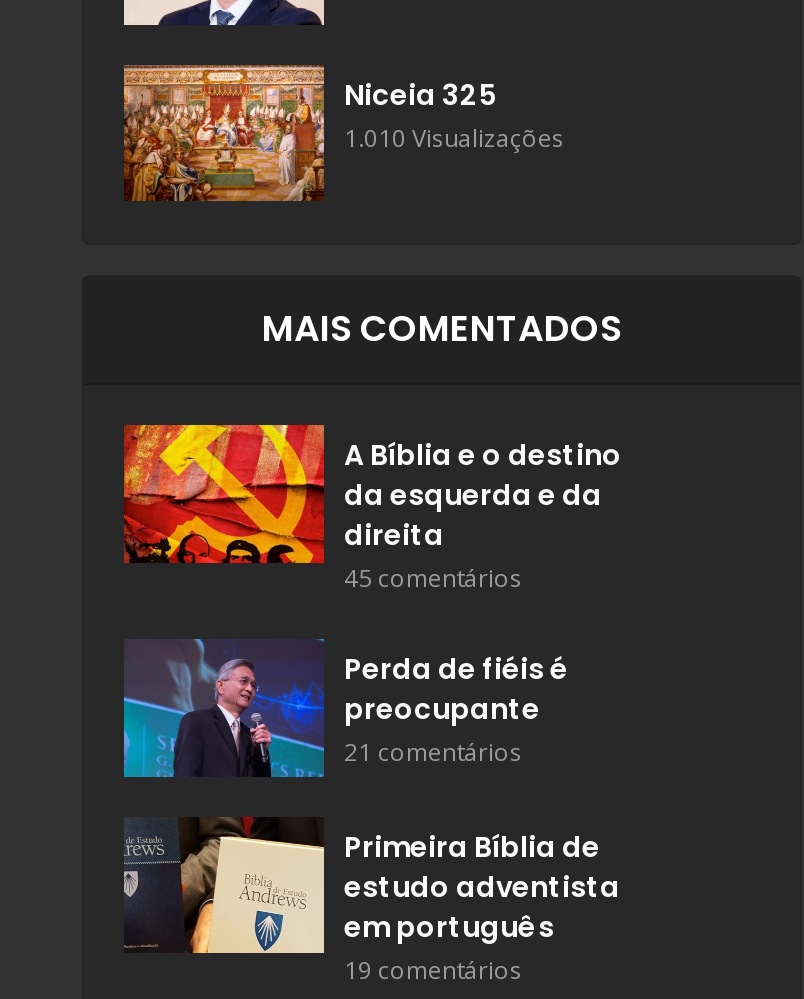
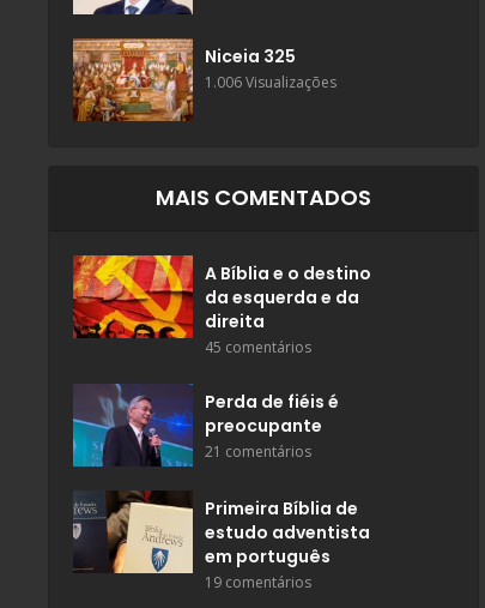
[344,121,564,155] 1.010 Visualizações -> [205,72,337,93] 1.006 Visualizações

